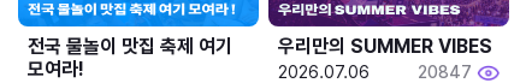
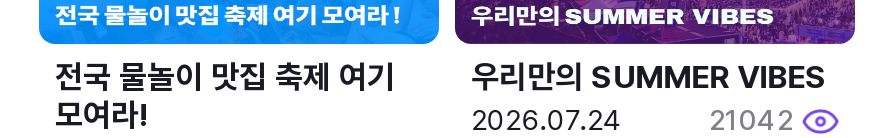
[278,62,370,81] 2026.07.06 -> [471,103,621,135] 2026.07.24
[418,62,472,81] 20847 -> [709,103,793,135] 21042

